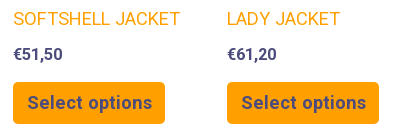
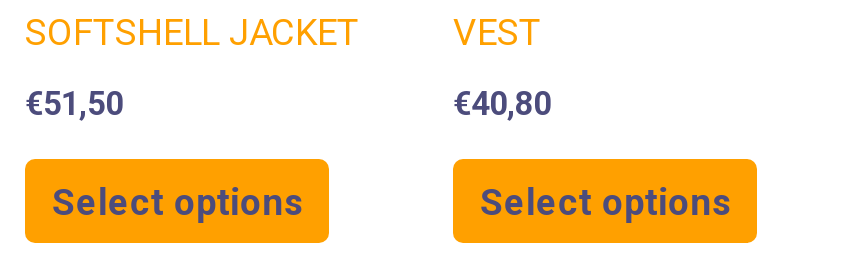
[227,8,340,29] LADY JACKET -> [453,11,541,53] VEST
[227,45,276,64] €61,20 -> [453,85,551,123] €40,80

